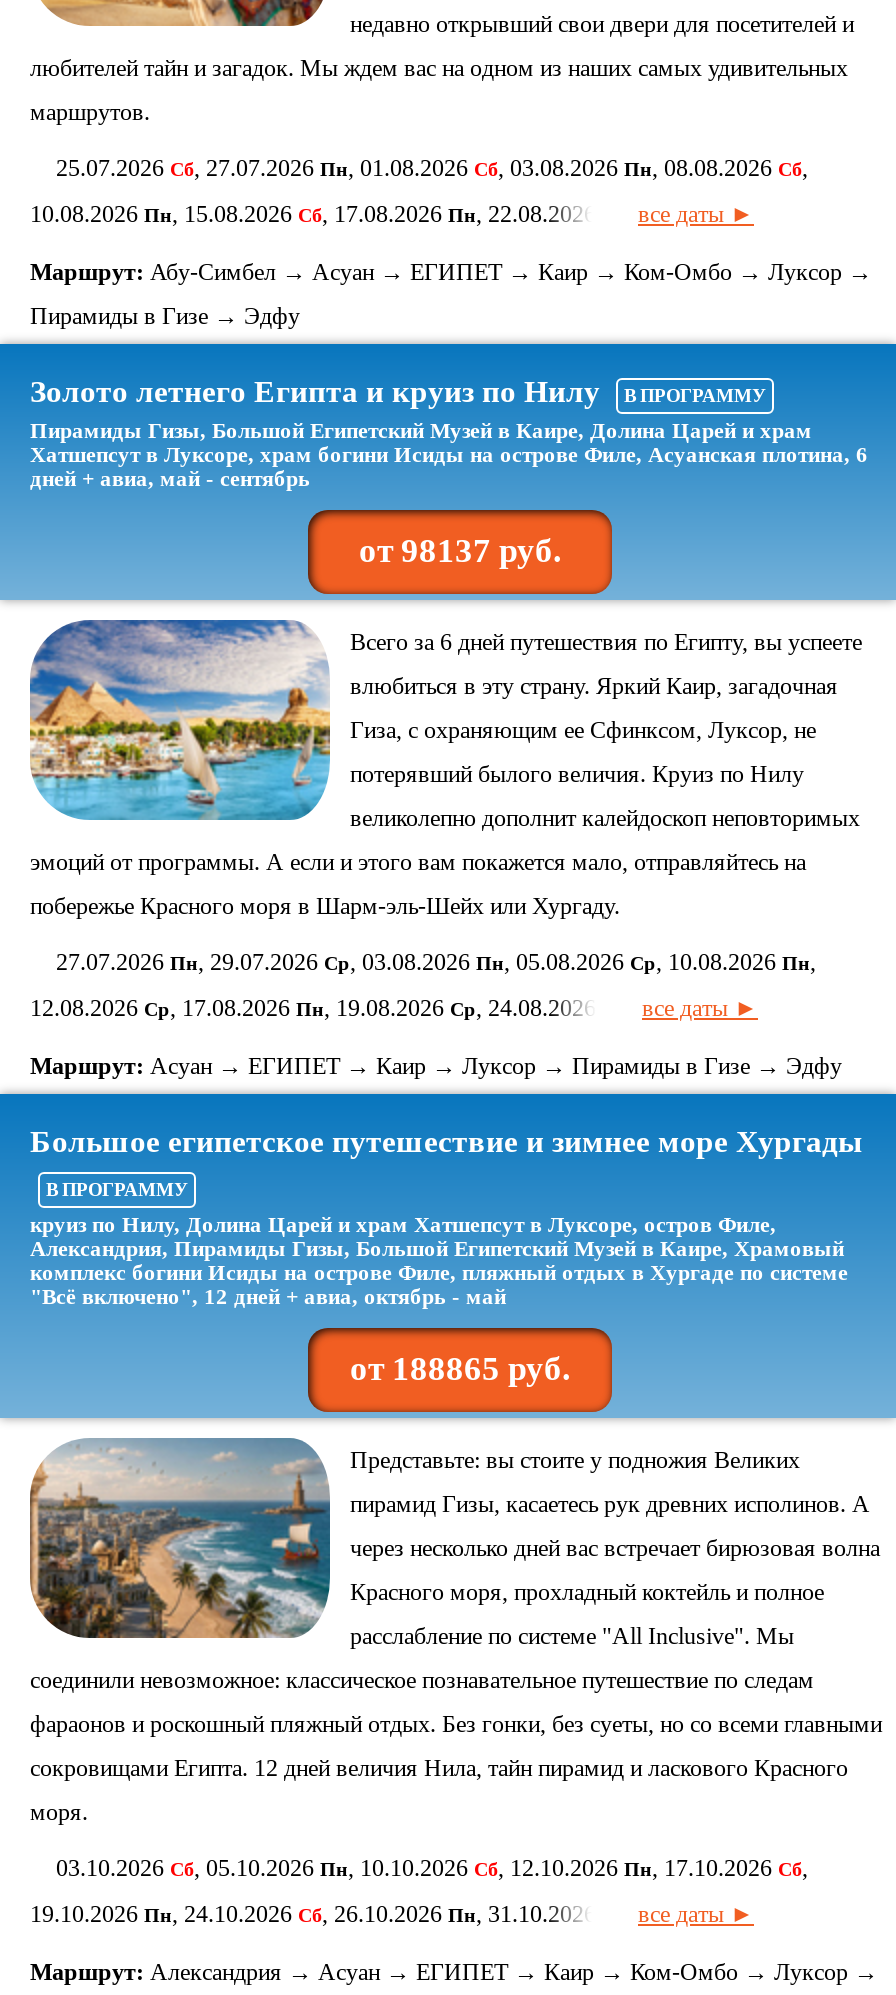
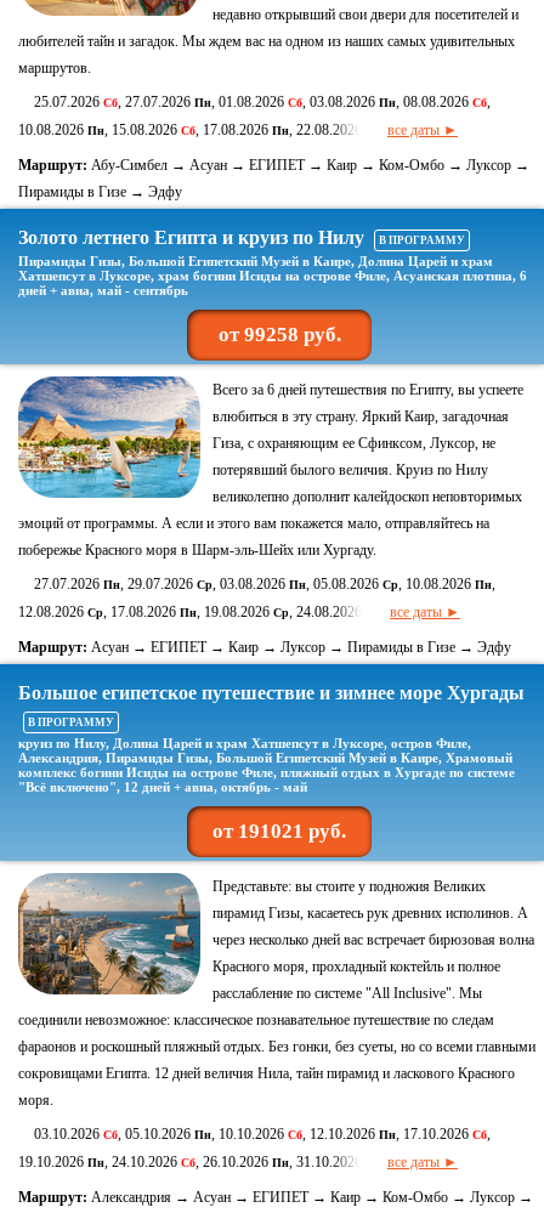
[359,532,561,570] от 98137 руб. -> [218,323,341,346] от 99258 руб.
[350,1350,570,1388] от 188865 руб. -> [212,820,346,843] от 191021 руб.

